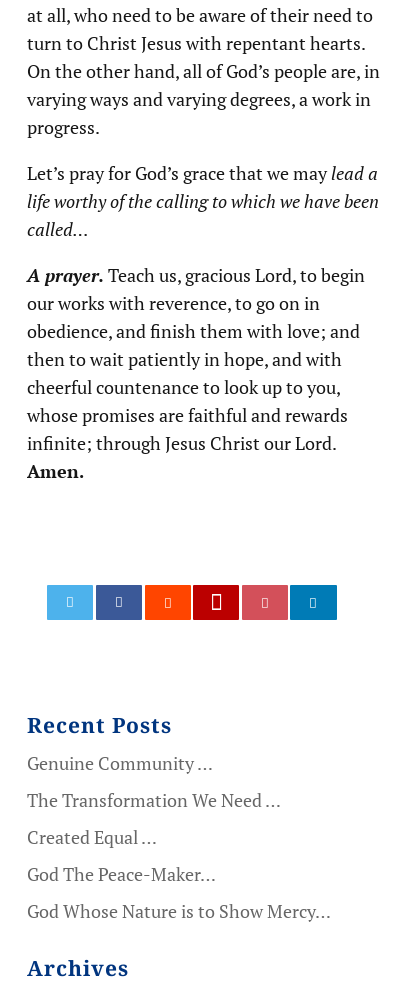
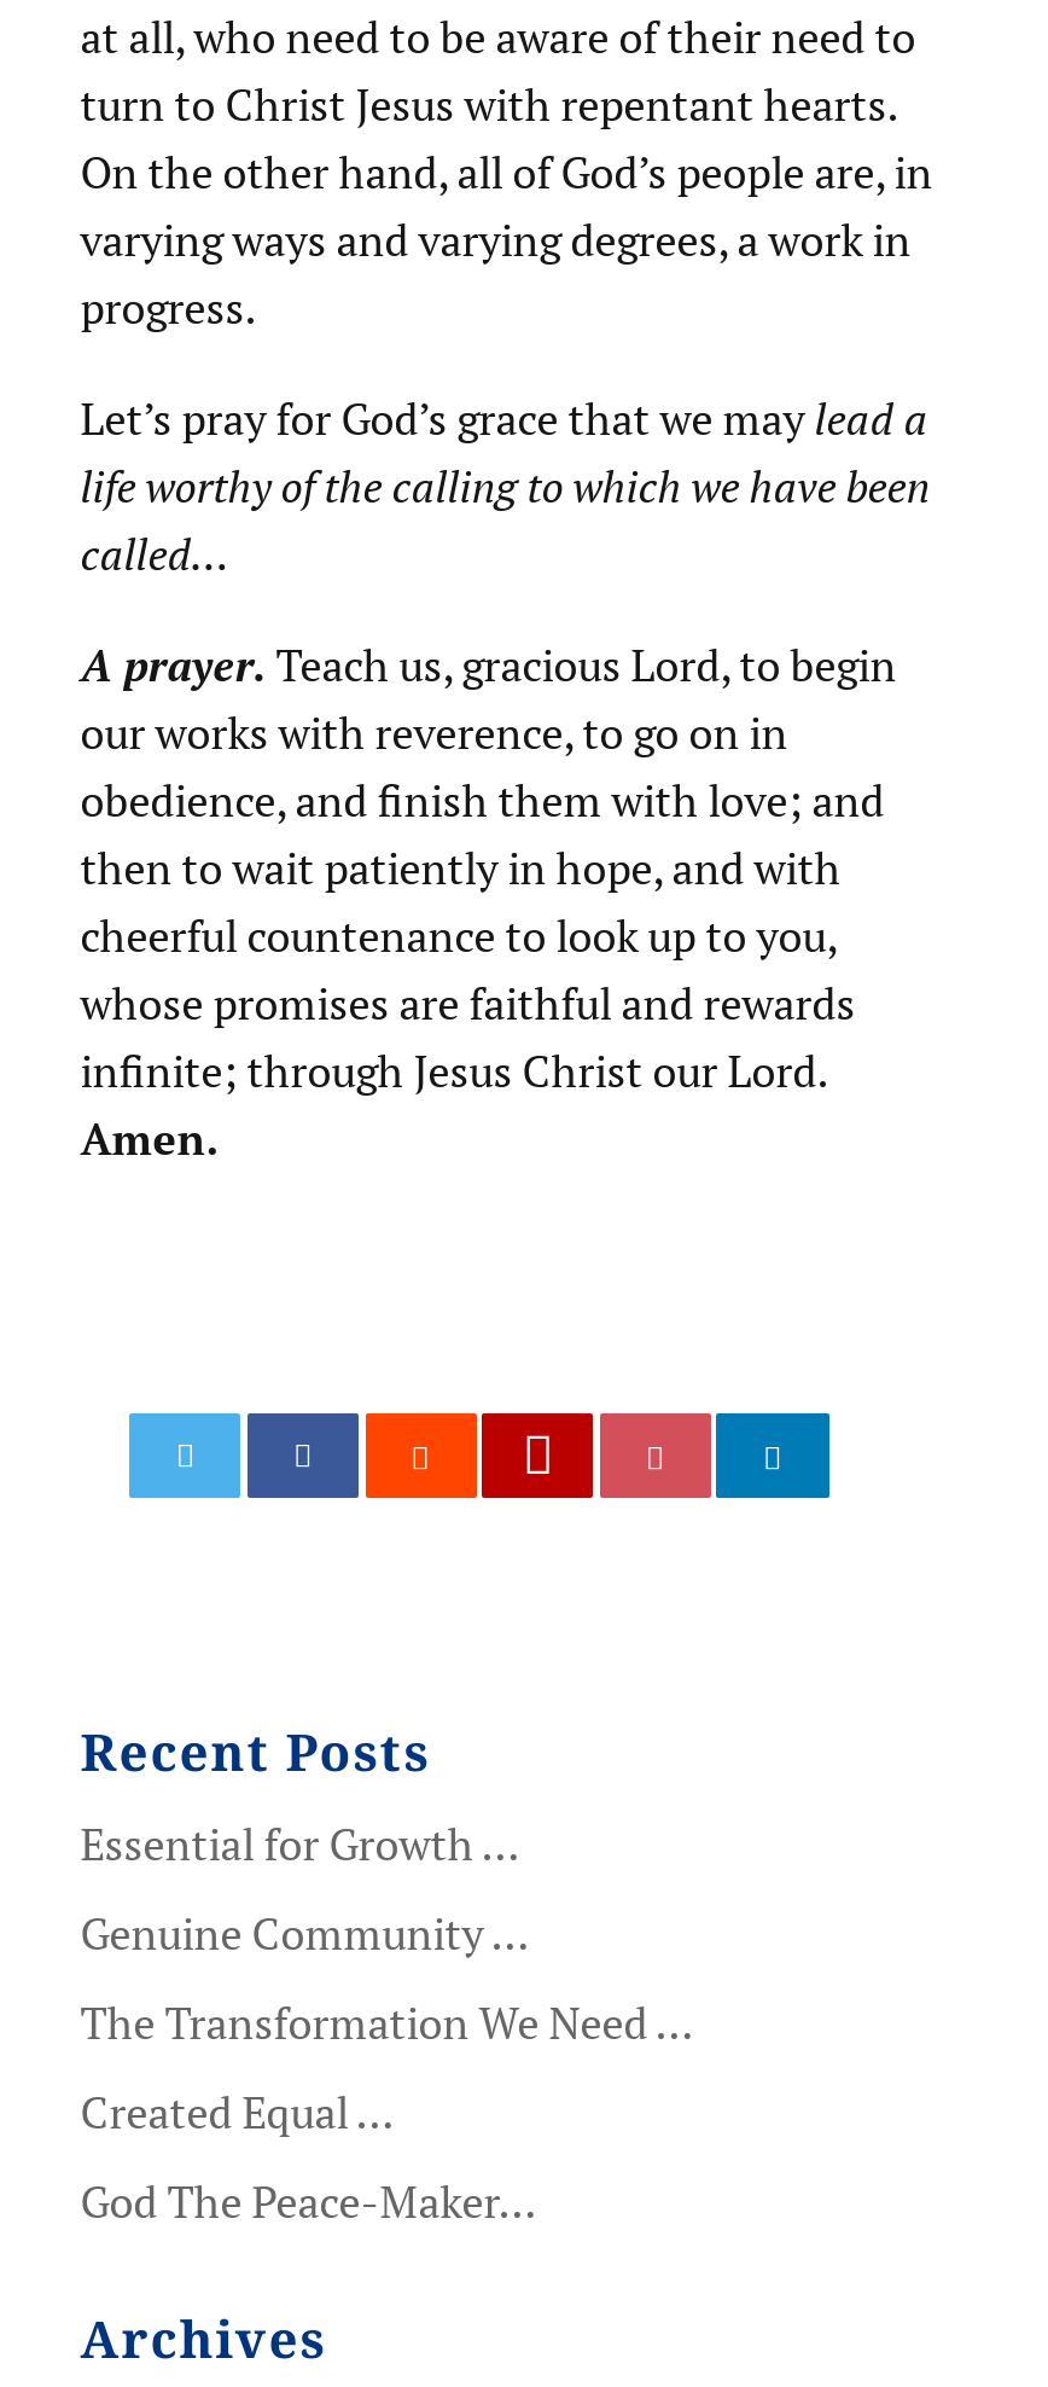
none -> [80,1813,520,1871] Essential for Growth …
moved [27,750,281,885] -> [80,1903,694,2229]: Genuine Community … | The Transformation We Need … | Created Equal … | God The Peace-Maker…
[27,898,331,922] God Whose Nature is to Show Mercy… -> none

